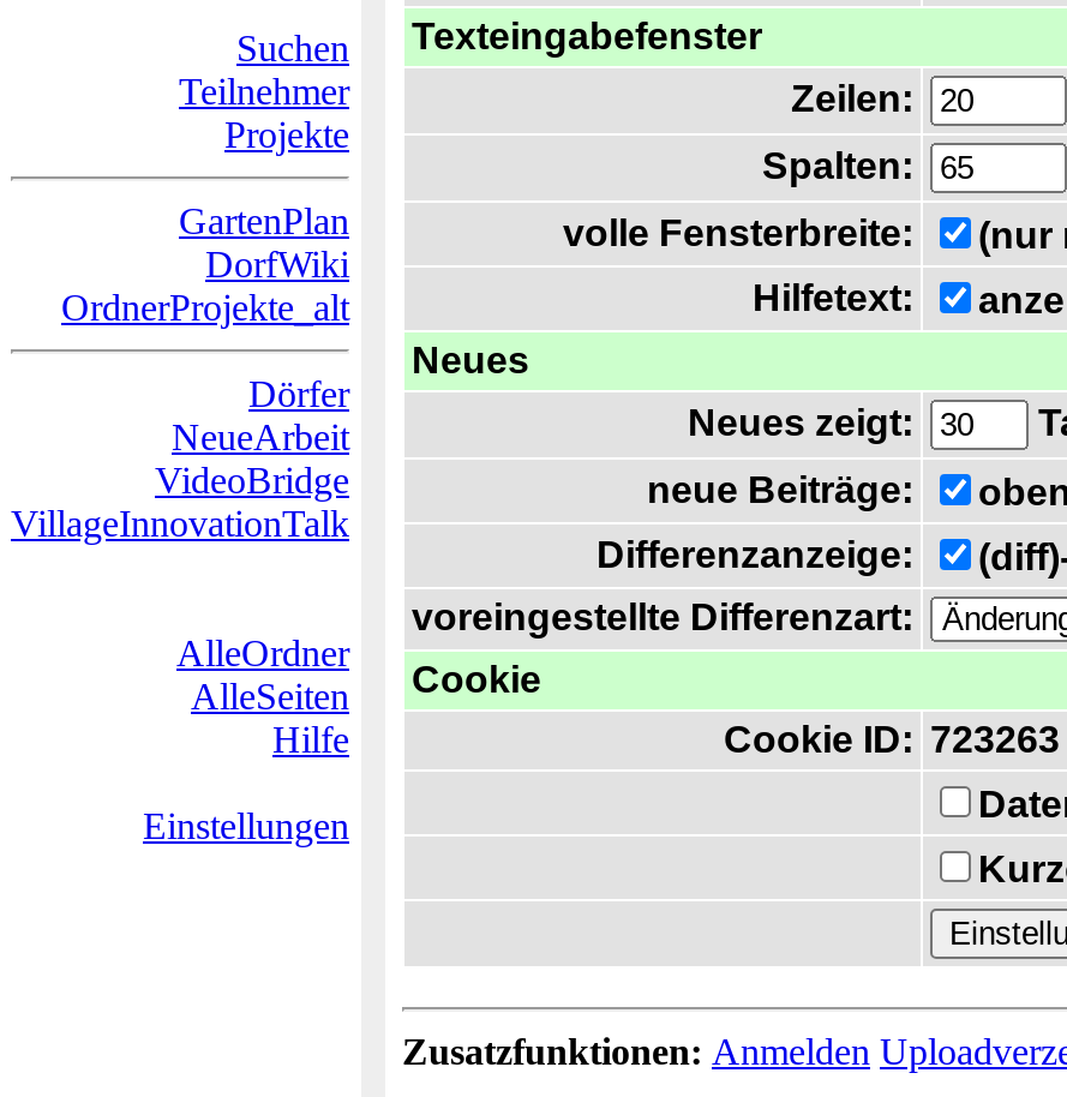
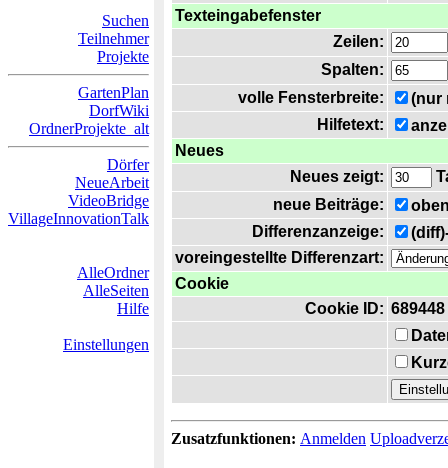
[724,719,1060,760] Cookie ID: 723263 -> [305,300,445,317] Cookie ID: 689448

